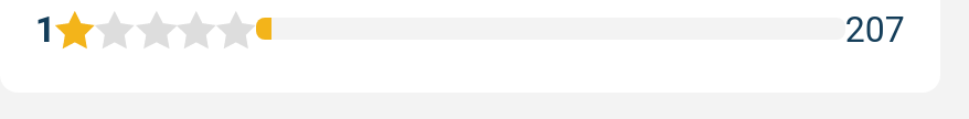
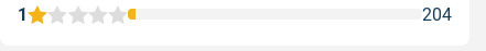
[845,8,905,50] 207 -> [422,4,452,25] 204

